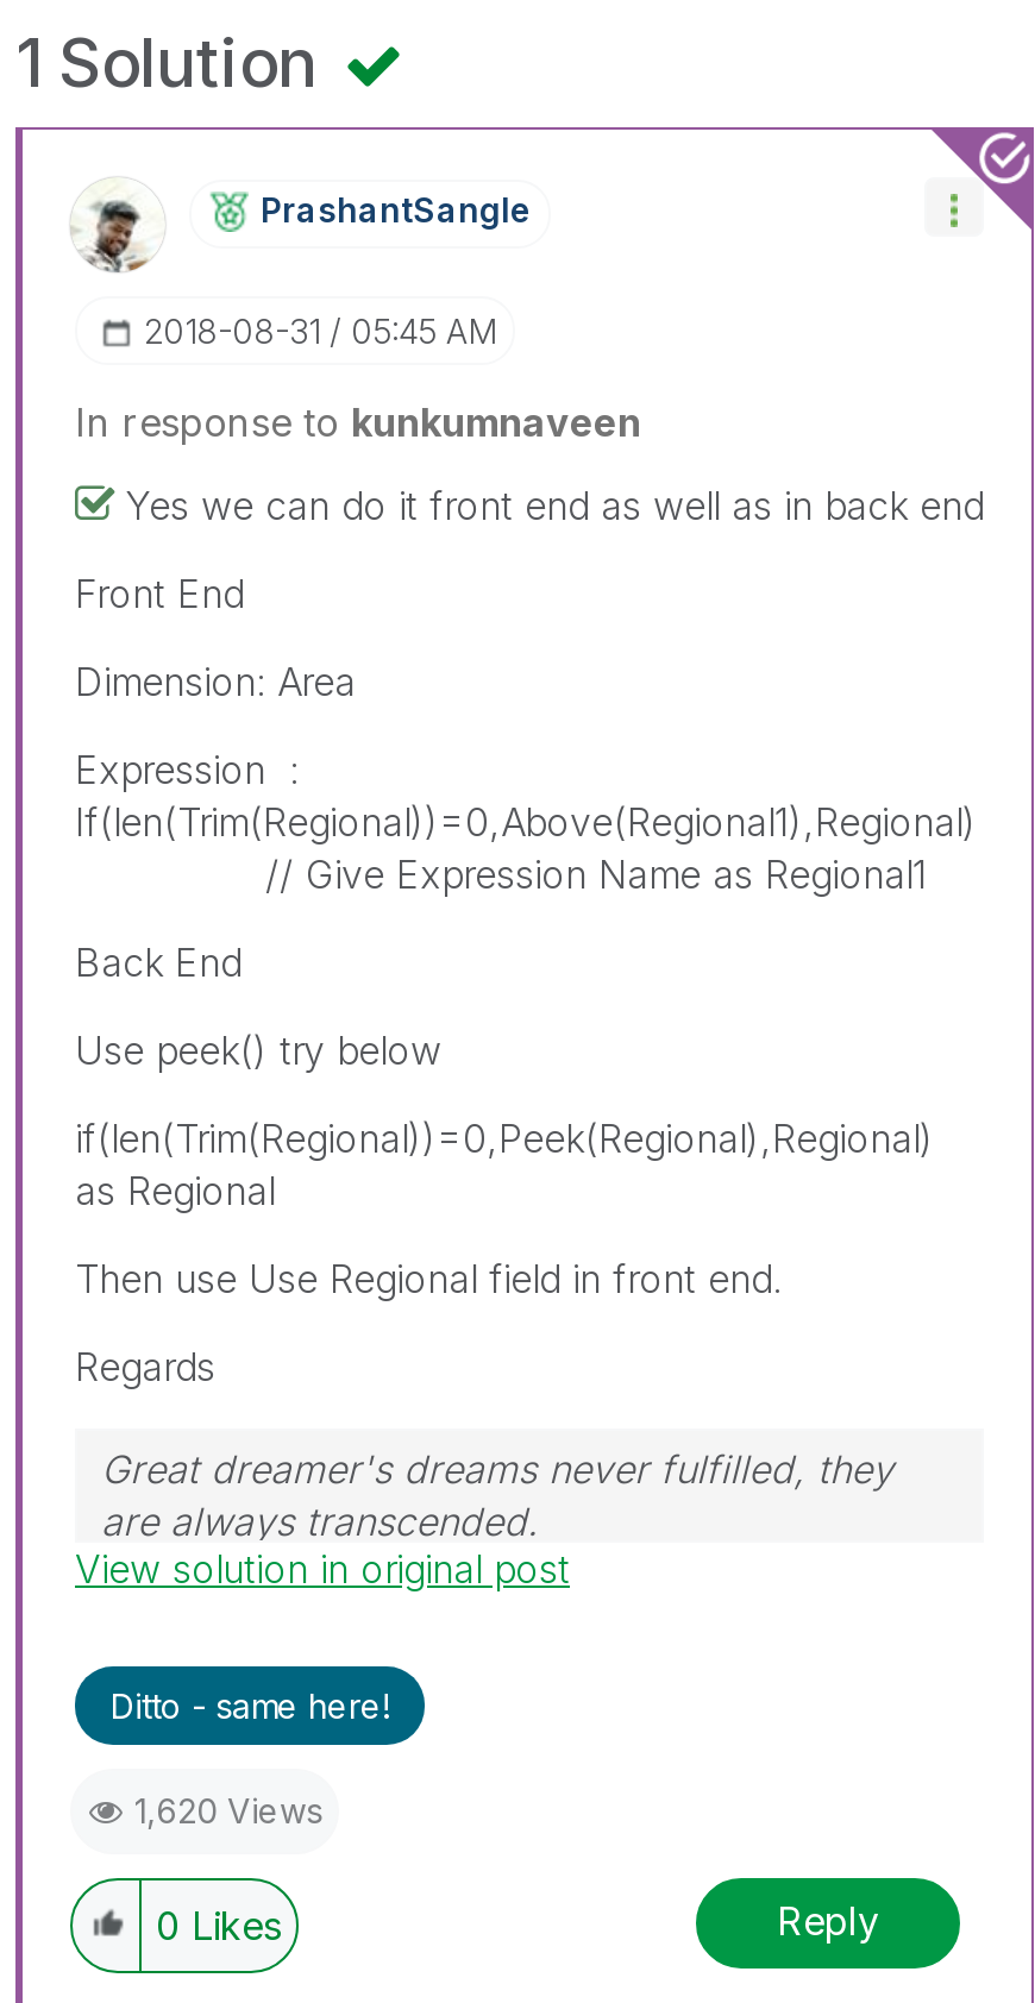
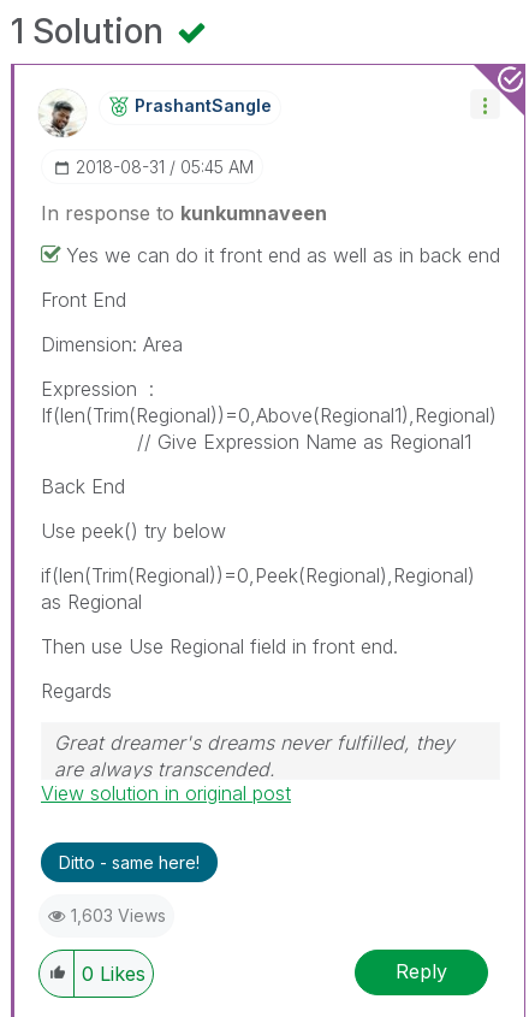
[134,1789,322,1829] 1,620 Views -> [71,904,166,925] 1,603 Views

